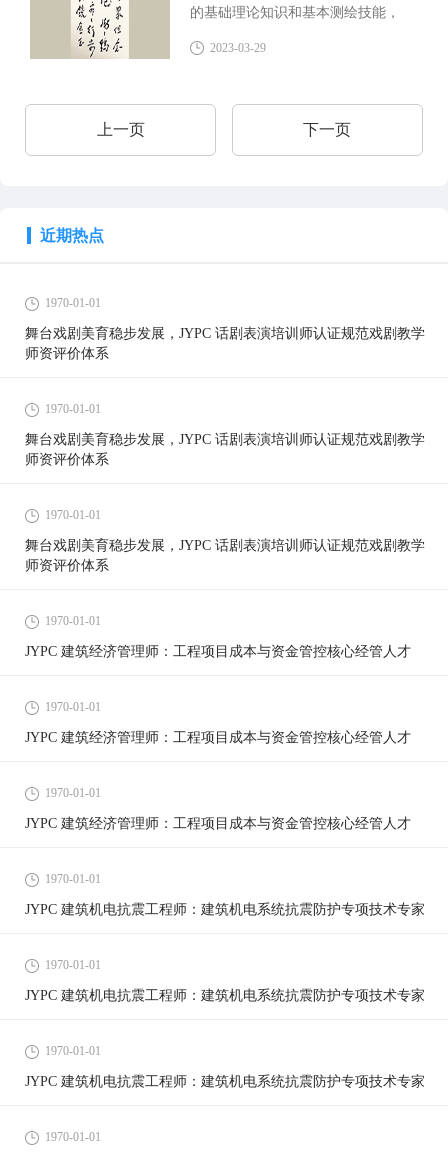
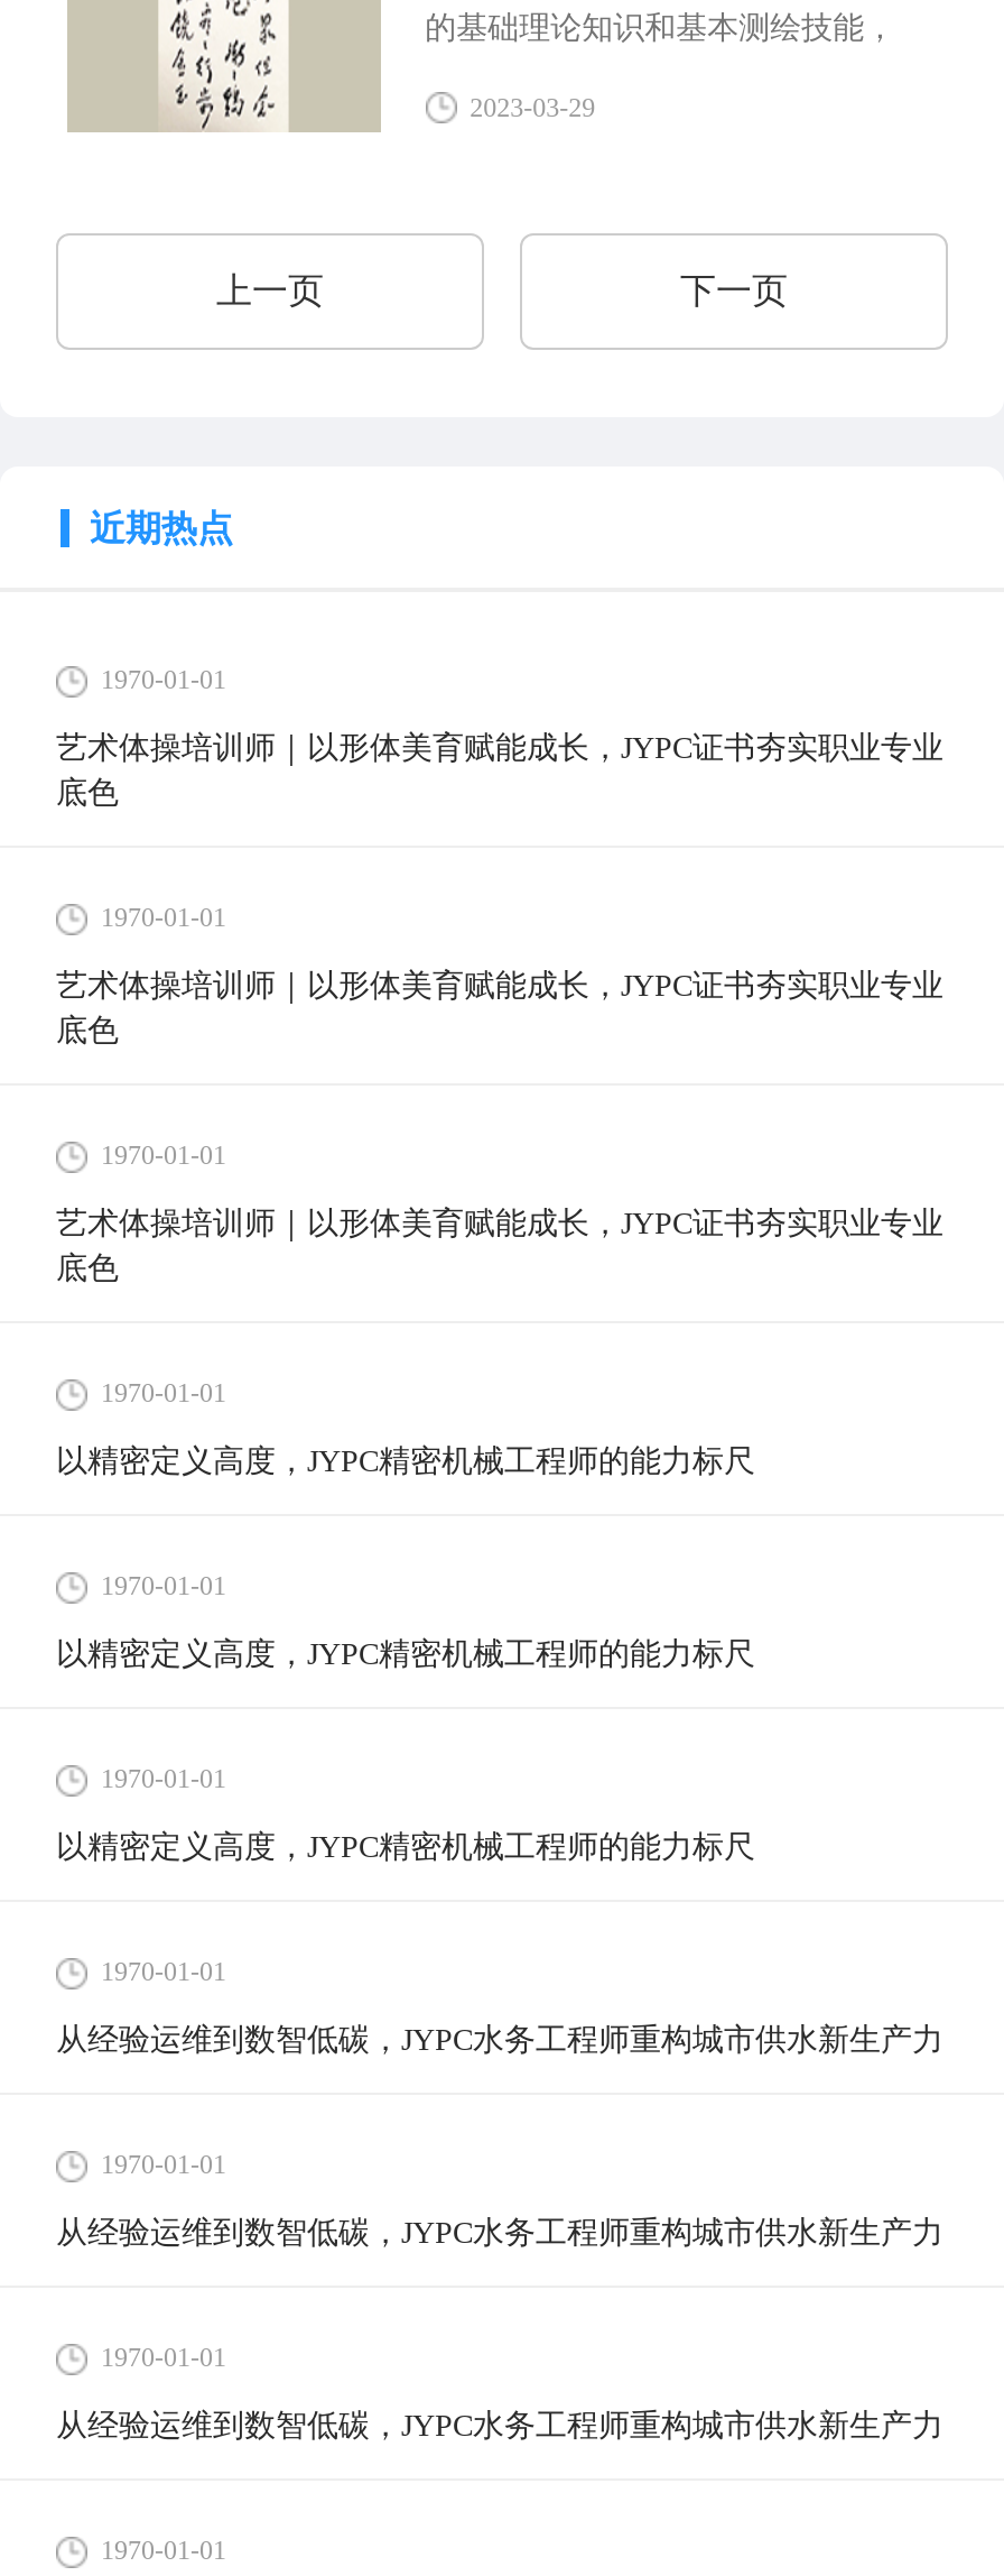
[25,326,425,361] 舞台戏剧美育稳步发展，JYPC 话剧表演培训师认证规范戏剧教学 | 师资评价体系 -> [56,731,943,810] 艺术体操培训师｜以形体美育赋能成长，JYPC证书夯实职业专业 | 底色
[25,432,425,467] 舞台戏剧美育稳步发展，JYPC 话剧表演培训师认证规范戏剧教学 | 师资评价体系 -> [56,969,943,1047] 艺术体操培训师｜以形体美育赋能成长，JYPC证书夯实职业专业 | 底色
[25,538,425,573] 舞台戏剧美育稳步发展，JYPC 话剧表演培训师认证规范戏剧教学 | 师资评价体系 -> [56,1207,943,1285] 艺术体操培训师｜以形体美育赋能成长，JYPC证书夯实职业专业 | 底色
[25,644,411,659] JYPC 建筑经济管理师：工程项目成本与资金管控核心经管人才 -> [56,1444,755,1478] 以精密定义高度，JYPC精密机械工程师的能力标尺
[25,730,411,745] JYPC 建筑经济管理师：工程项目成本与资金管控核心经管人才 -> [56,1637,755,1671] 以精密定义高度，JYPC精密机械工程师的能力标尺
[25,816,411,831] JYPC 建筑经济管理师：工程项目成本与资金管控核心经管人才 -> [56,1830,755,1864] 以精密定义高度，JYPC精密机械工程师的能力标尺
[25,902,425,917] JYPC 建筑机电抗震工程师：建筑机电系统抗震防护专项技术专家 -> [56,2023,943,2057] 从经验运维到数智低碳，JYPC水务工程师重构城市供水新生产力
[25,988,425,1003] JYPC 建筑机电抗震工程师：建筑机电系统抗震防护专项技术专家 -> [56,2216,943,2250] 从经验运维到数智低碳，JYPC水务工程师重构城市供水新生产力
[25,1074,425,1089] JYPC 建筑机电抗震工程师：建筑机电系统抗震防护专项技术专家 -> [56,2409,943,2443] 从经验运维到数智低碳，JYPC水务工程师重构城市供水新生产力

